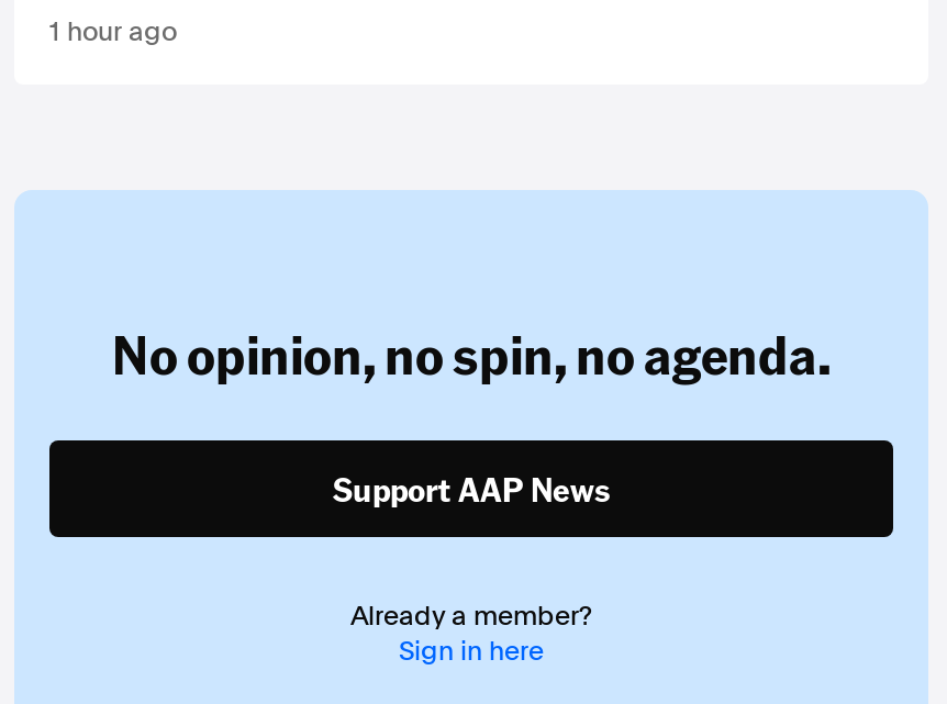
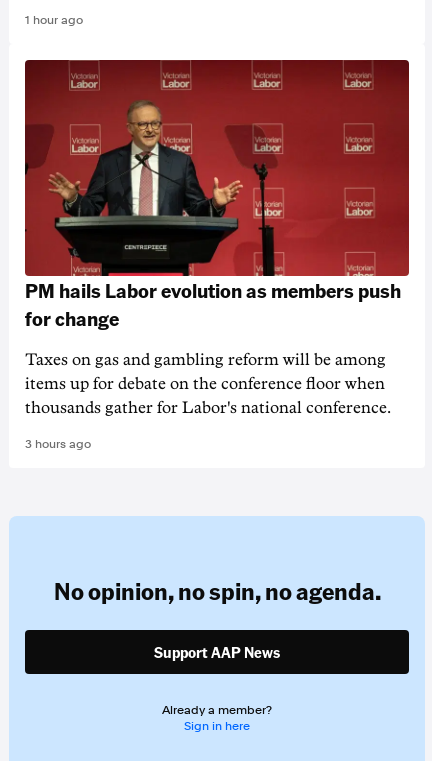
none -> [24,59,410,451] [image] | PM hails Labor evolution as members push | for change | Taxes on gas and gambling reform will be among | items up for debate on the conference floor when | thousands gather for Labor's national conference. | 3 hours ago

